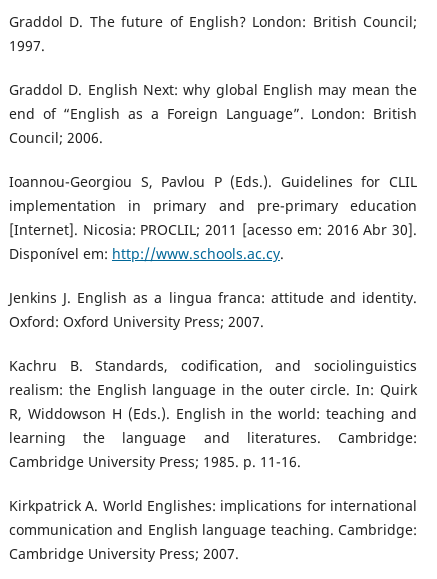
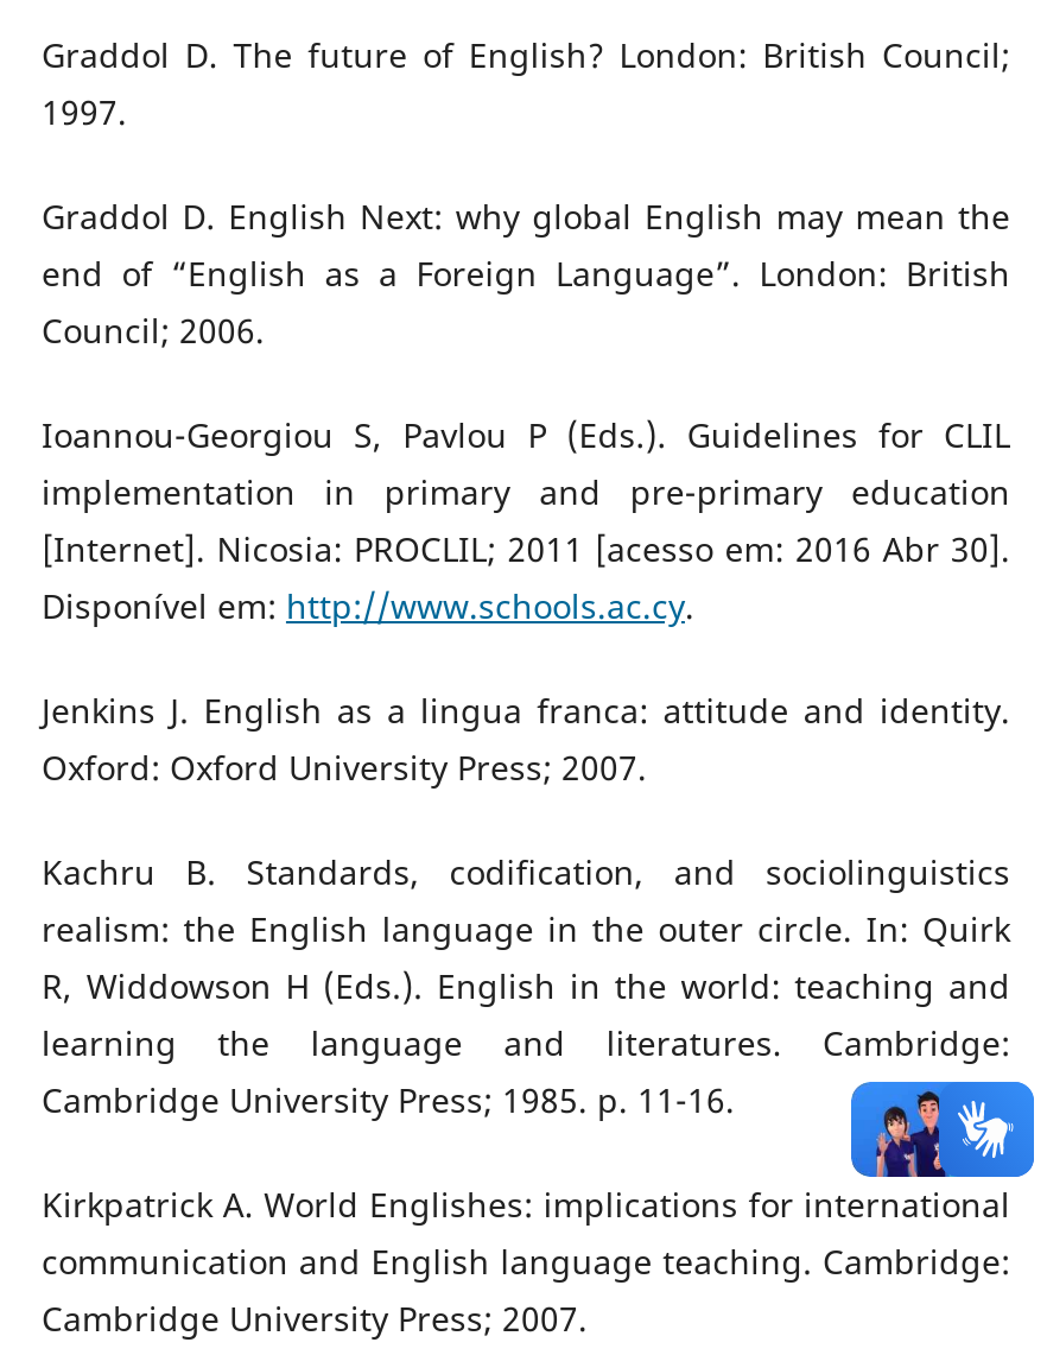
none -> [849,1079,1036,1179] [image]

